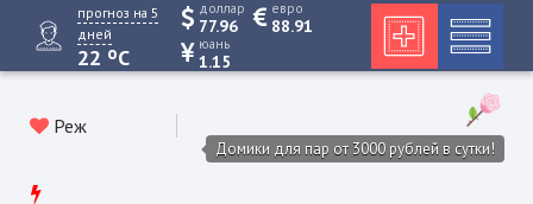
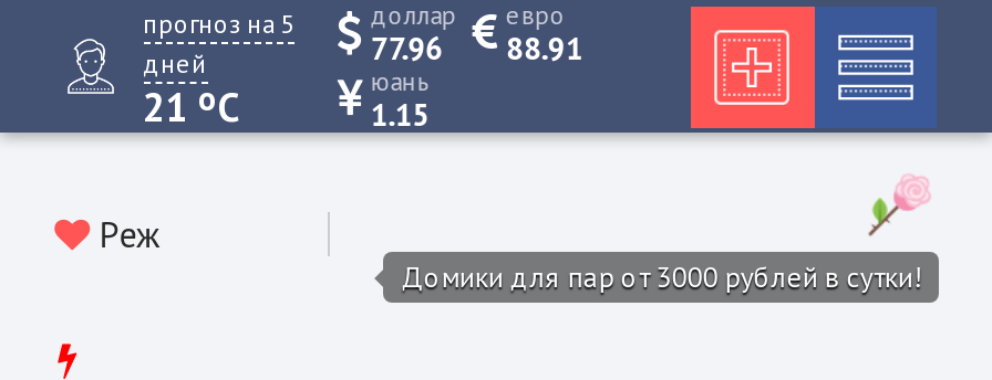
[77,41,129,71] 22oC -> [143,76,240,131] 21oC

